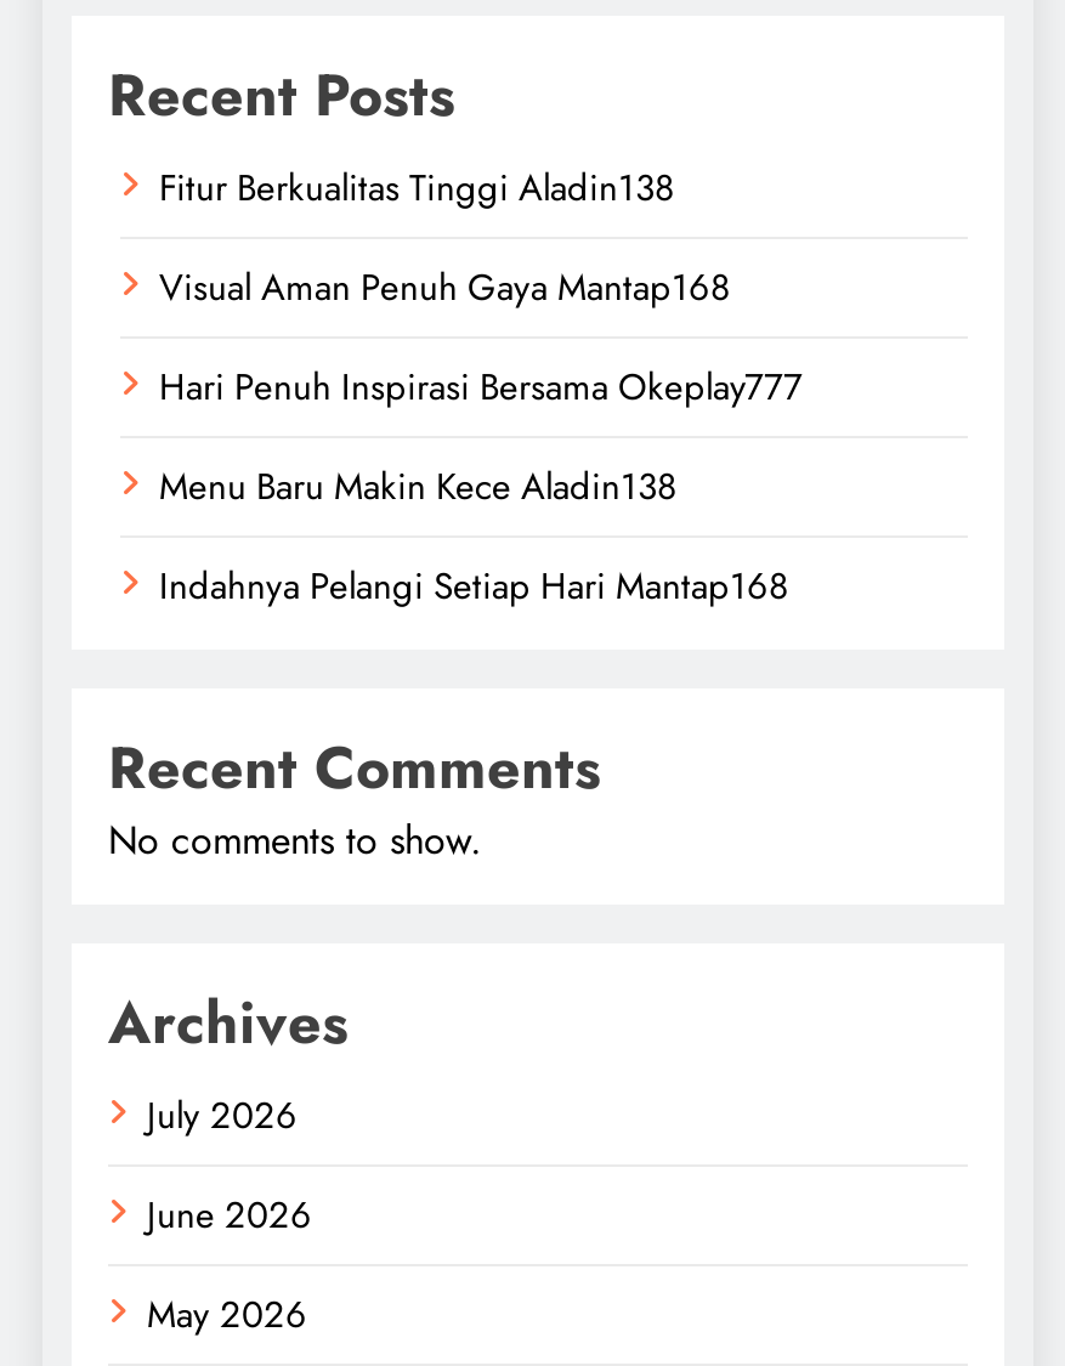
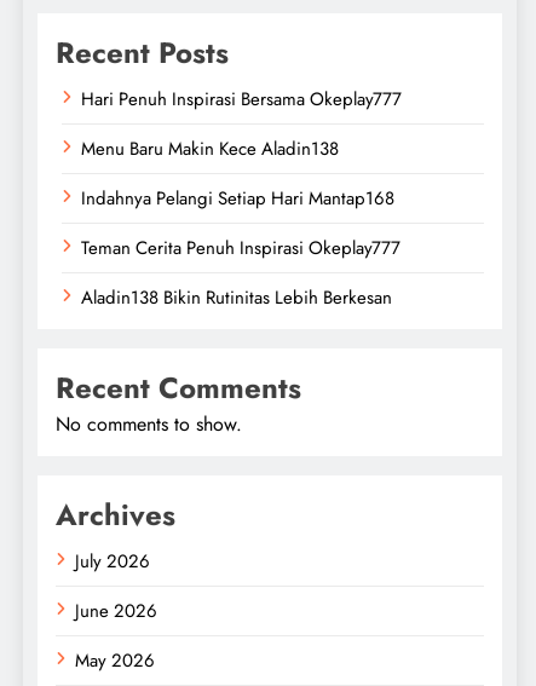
[159,161,730,314] Fitur Berkualitas Tinggi Aladin138 | Visual Aman Penuh Gaya Mantap168 -> none
moved [159,361,803,613] -> [81,86,402,212]: Hari Penuh Inspirasi Bersama Okeplay777 | Menu Baru Makin Kece Aladin138 | Indahnya Pelangi Setiap Hari Mantap168
none -> [81,235,400,311] Teman Cerita Penuh Inspirasi Okeplay777 | Aladin138 Bikin Rutinitas Lebih Berkesan

